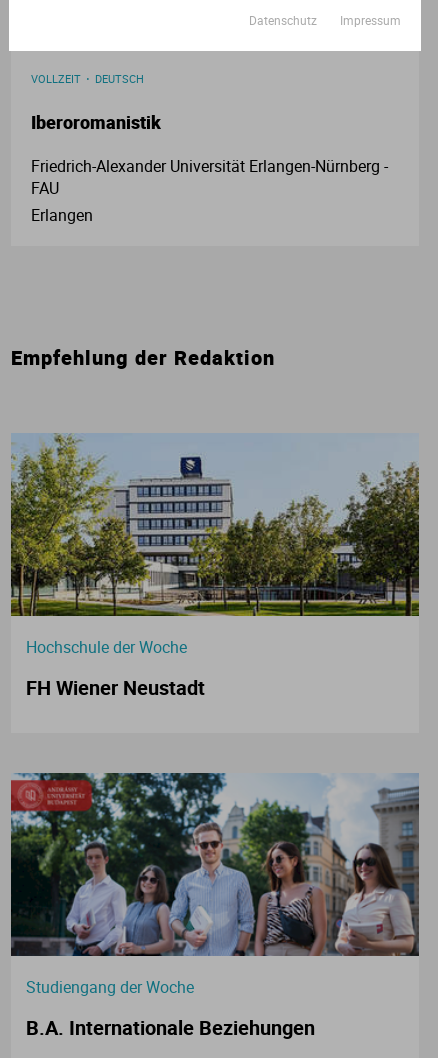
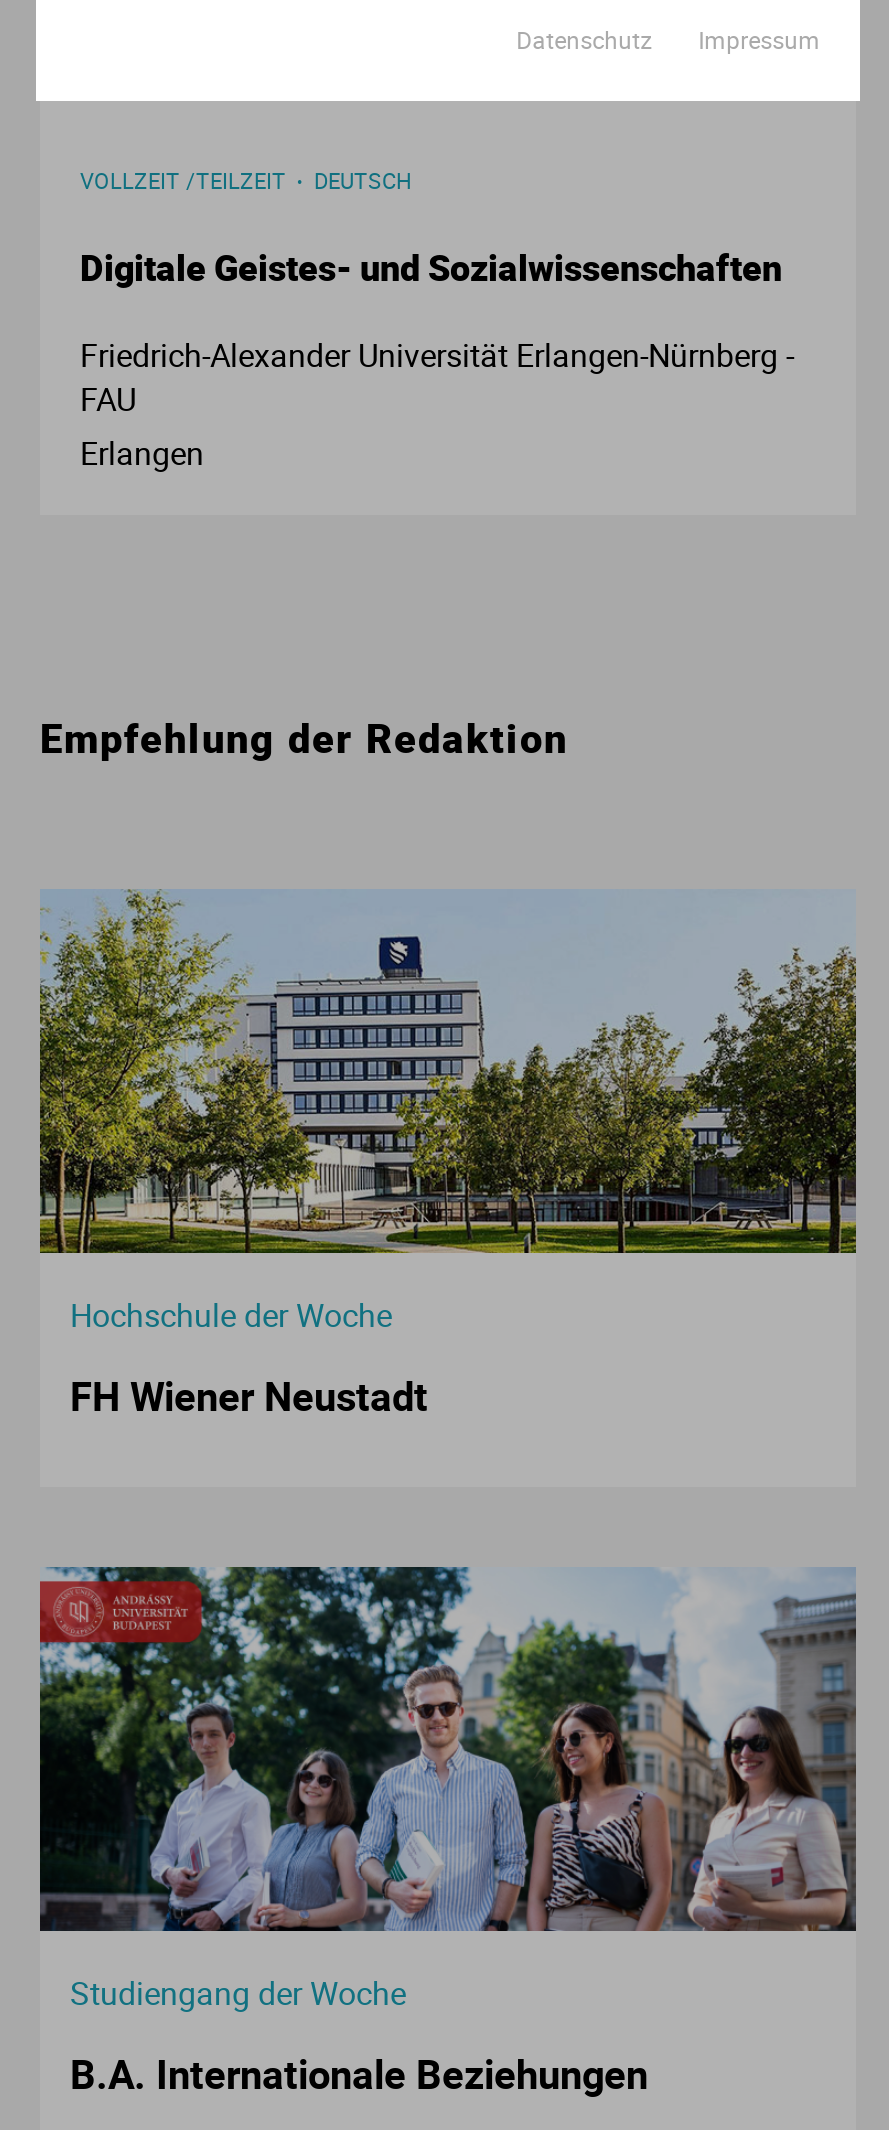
[31,71,81,86] VOLLZEIT -> [80,165,286,195] VOLLZEIT /TEILZEIT
[31,110,161,134] Iberoromanistik -> [80,243,782,291] Digitale Geistes- und Sozialwissenschaften

